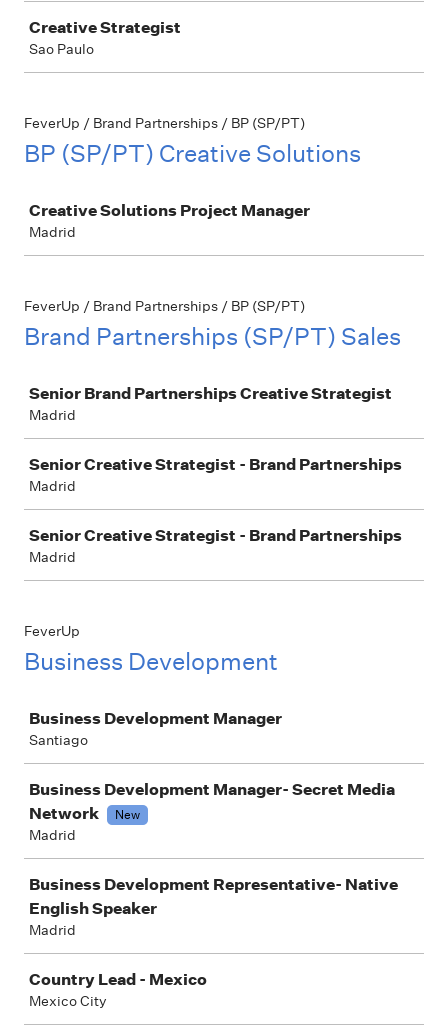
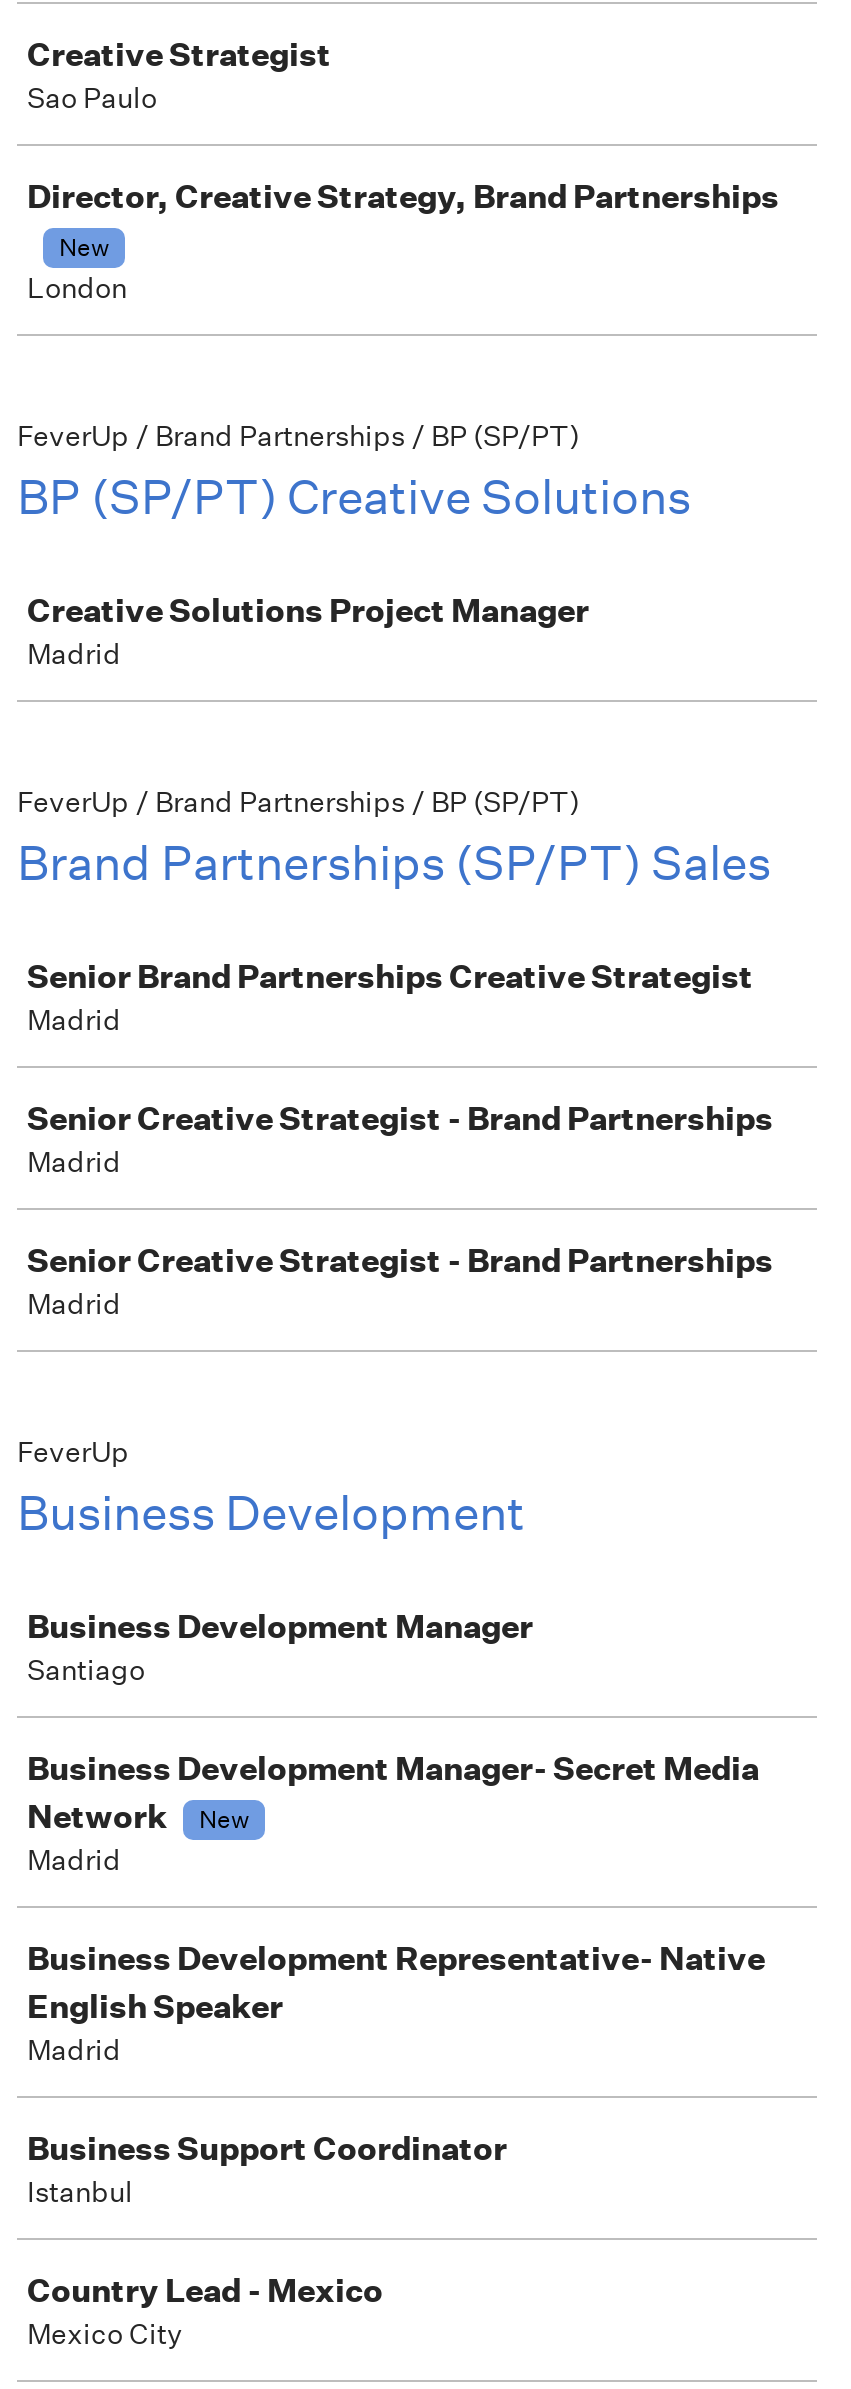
none -> [27,176,779,306] Director, Creative Strategy, Brand Partnerships | New | London
none -> [27,2128,507,2210] Business Support Coordinator | Istanbul

